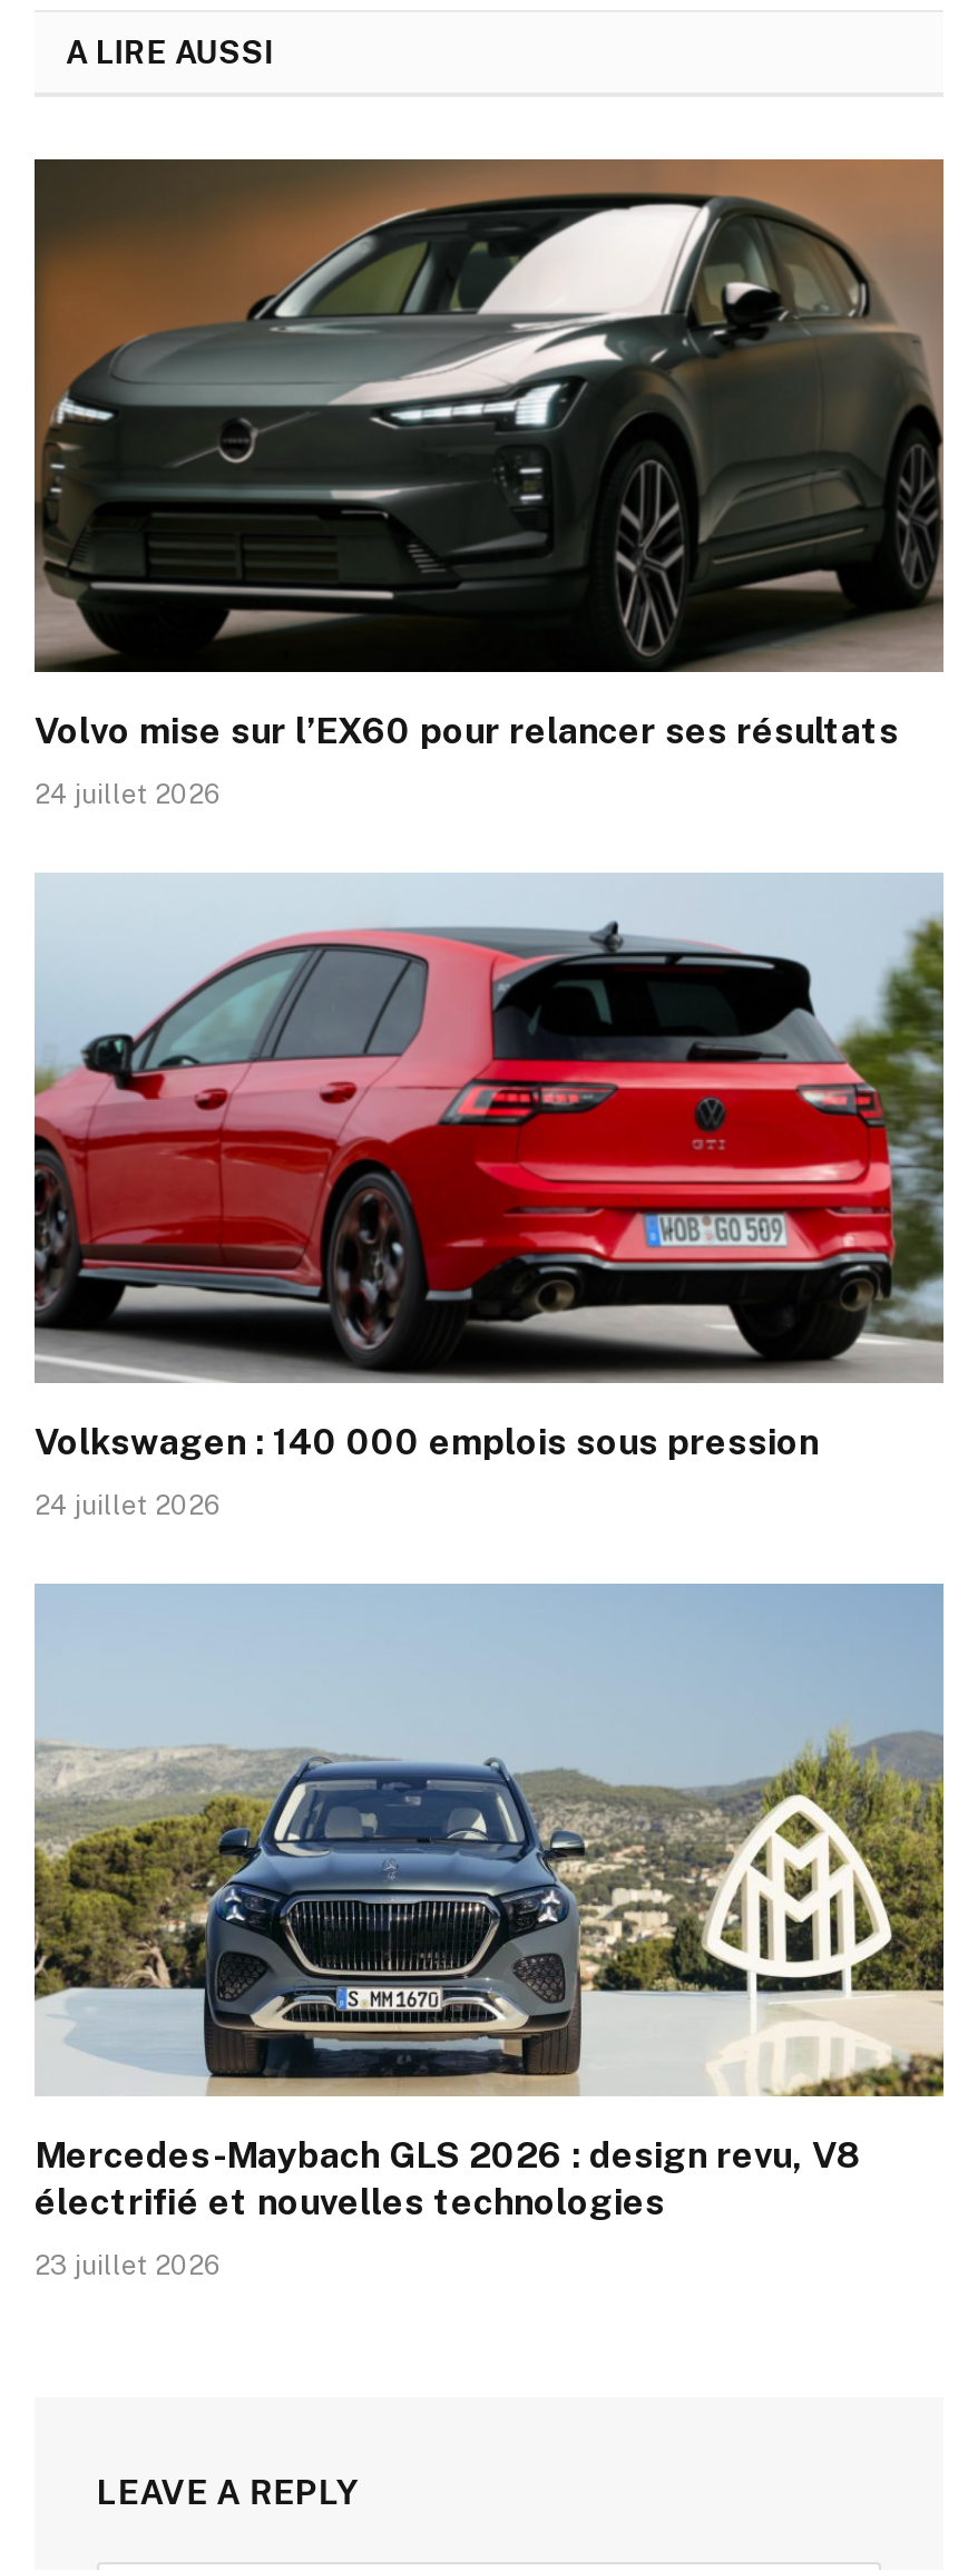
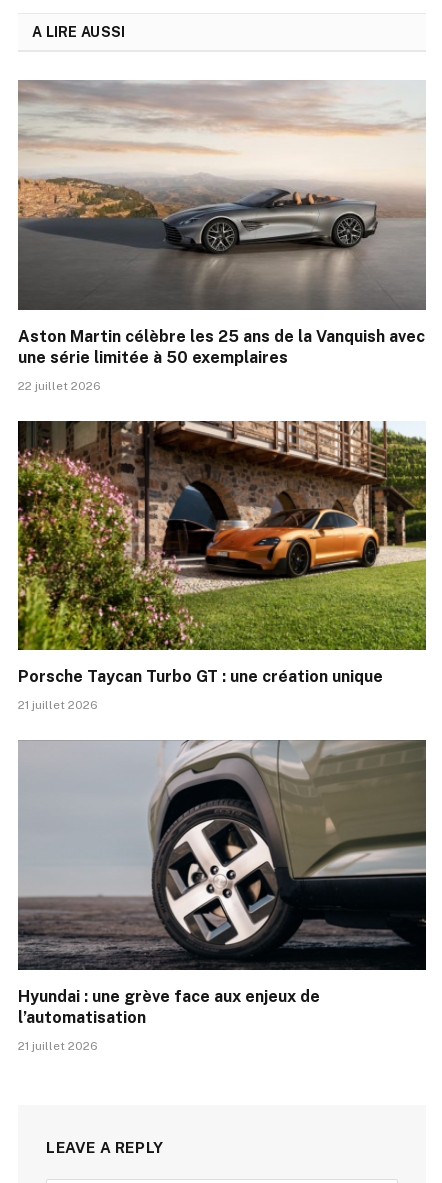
[35,157,943,752] [image] | Volvo mise sur l’EX60 pour relancer ses résultats -> [17,80,426,367] [image] | Aston Martin célèbre les 25 ans de la Vanquish avec | une série limitée à 50 exemplaires
[35,779,222,810] 24 juillet 2026 -> [18,379,101,393] 22 juillet 2026
[32,873,943,1464] [image] | Volkswagen : 140 000 emplois sous pression -> [17,420,426,686] [image] | Porsche Taycan Turbo GT : une création unique
[35,1491,222,1522] 24 juillet 2026 -> [18,698,98,712] 21 juillet 2026
[35,1584,946,2223] [image] | Mercedes-Maybach GLS 2026 : design revu, V8 | électrifié et nouvelles technologies -> [17,739,427,1027] [image] | Hyundai : une grève face aux enjeux de | l’automatisation
[35,2250,222,2281] 23 juillet 2026 -> [18,1039,98,1053] 21 juillet 2026

